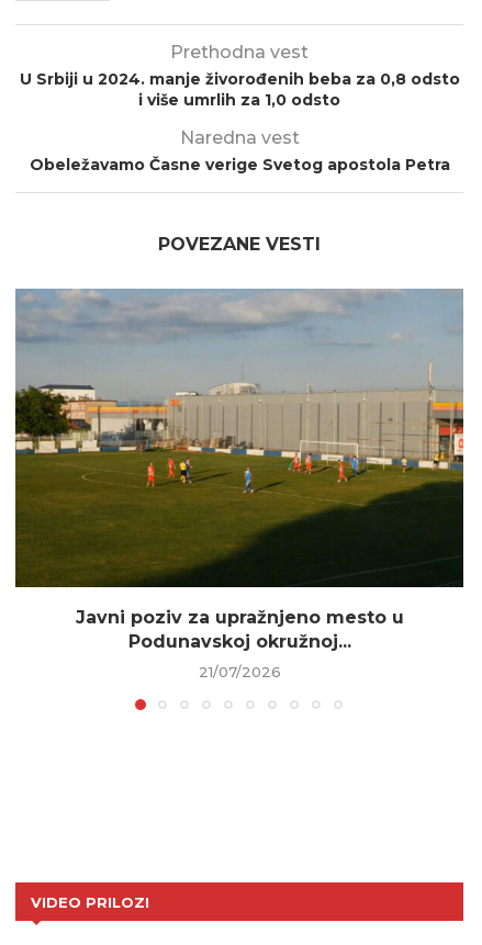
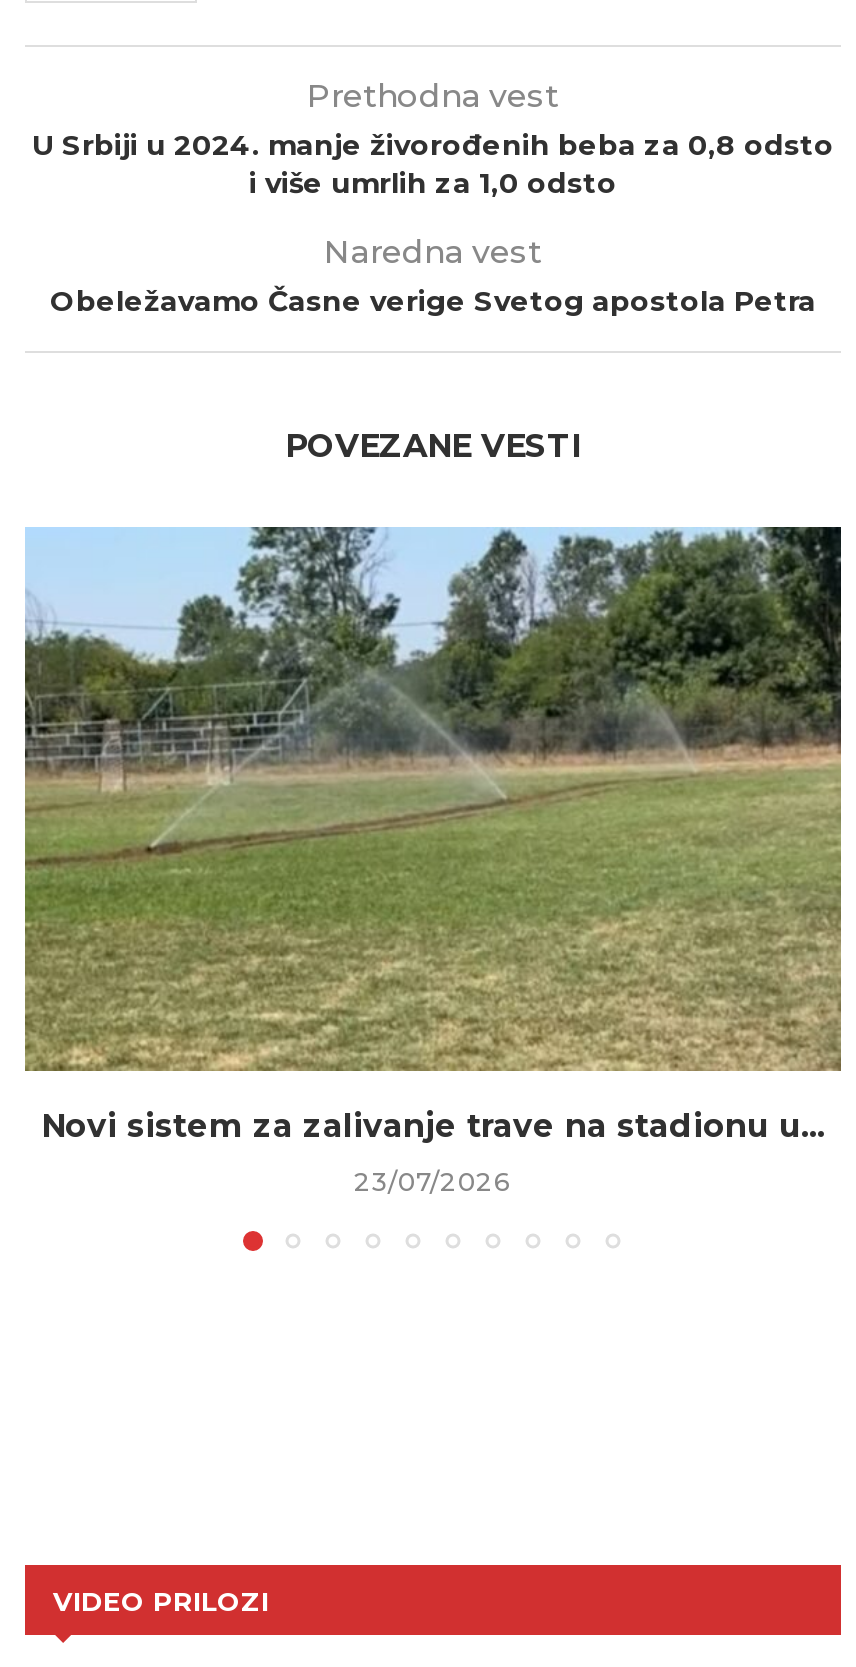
[15,289,464,652] [image] | Javni poziv za upražnjeno mesto u | Podunavskoj okružnoj... -> [23,526,843,1144] [image] | Novi sistem za zalivanje trave na stadionu u...
[198,663,281,680] 21/07/2026 -> [354,1164,512,1196] 23/07/2026

